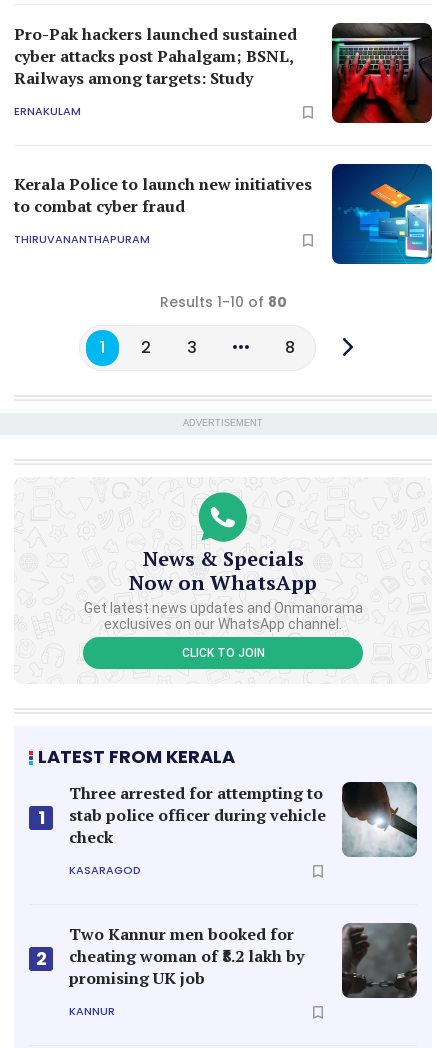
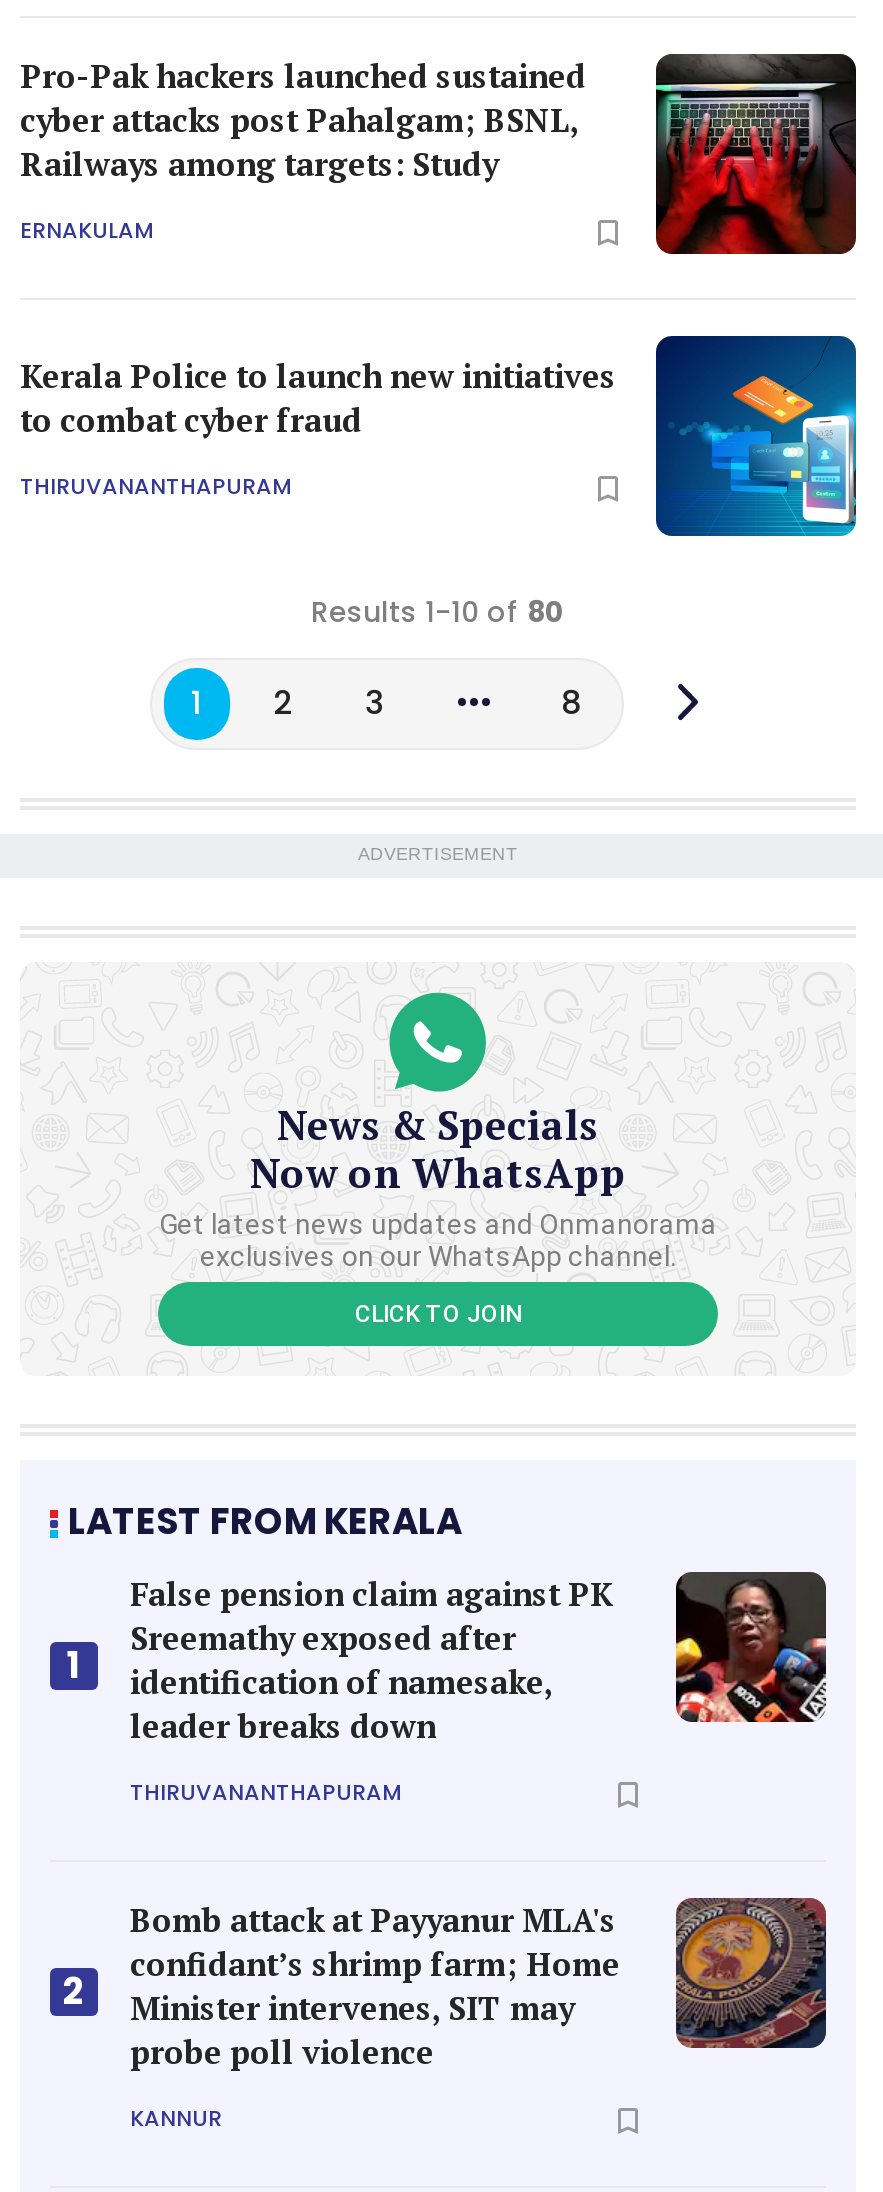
[69,782,418,858] [image] | Three arrested for attempting to | stab police officer during vehicle | check -> [130,1572,826,1748] [image] | False pension claim against PK | Sreemathy exposed after | identification of namesake, | leader breaks down
[69,862,141,878] KASARAGOD -> [130,1777,402,1809] THIRUVANANTHAPURAM
[69,922,418,999] [image] | Two Kannur men booked for | cheating woman of ₹8.2 lakh by | promising UK job -> [130,1896,828,2074] [image] | Bomb attack at Payyanur MLA's | confidant’s shrimp farm; Home | Minister intervenes, SIT may | probe poll violence

